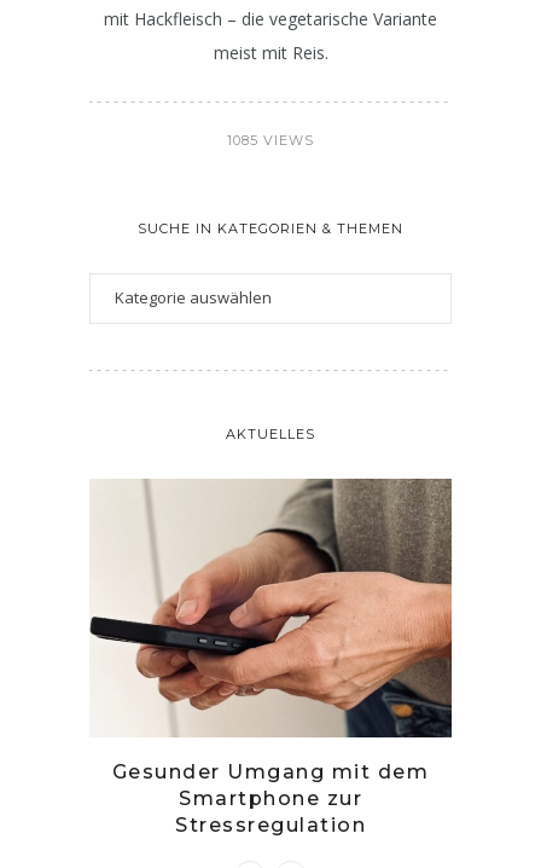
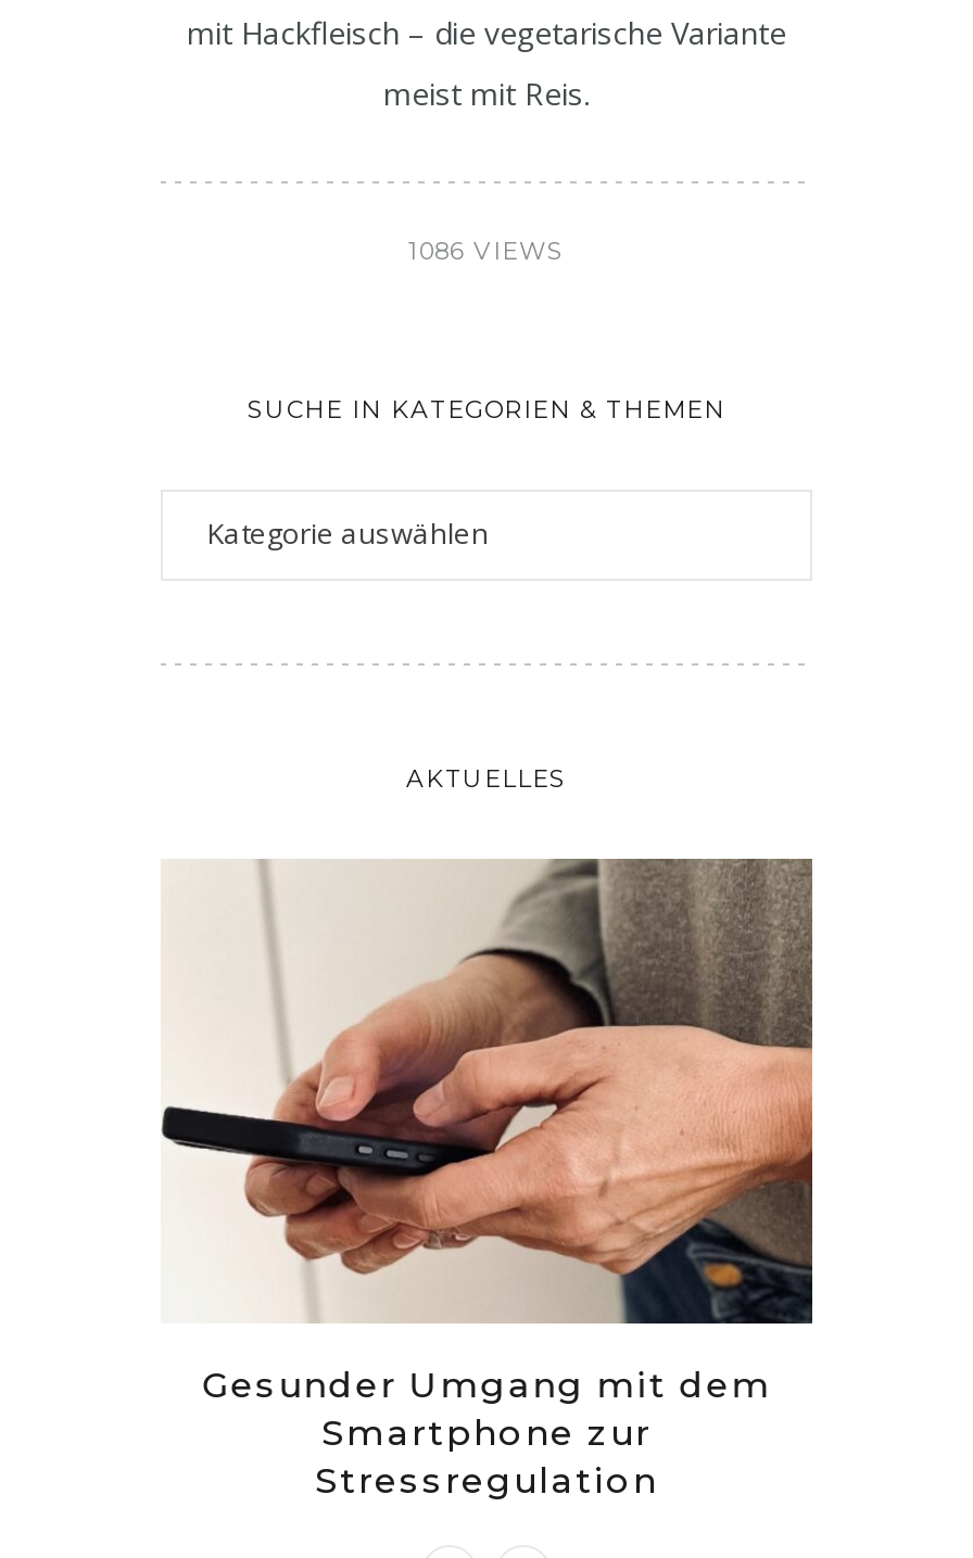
[227,131,314,148] 1085 VIEWS -> [408,235,565,265] 1086 VIEWS

